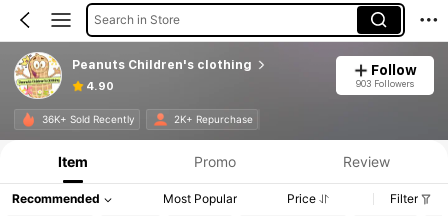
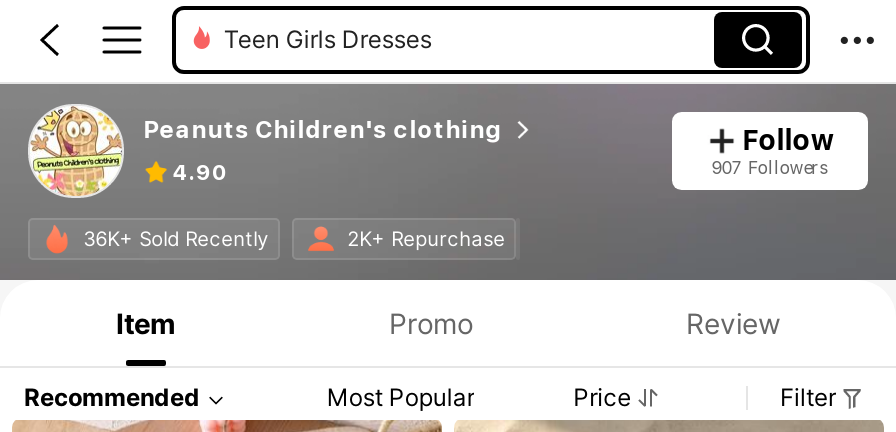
[94,11,180,26] Search in Store -> [224,24,452,54] Tween Girls Dresses
[356,78,414,89] 903 Followers -> [711,156,827,178] 907 Followers

